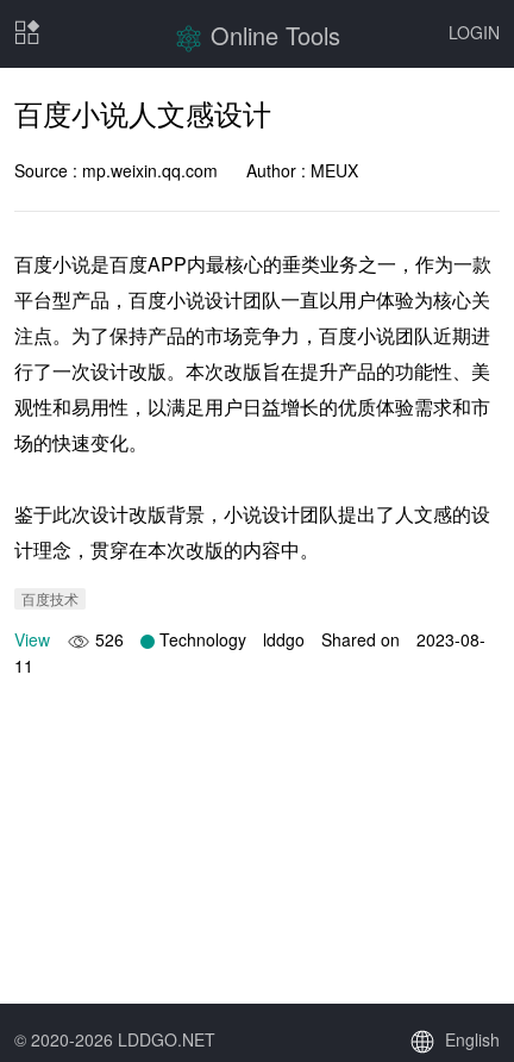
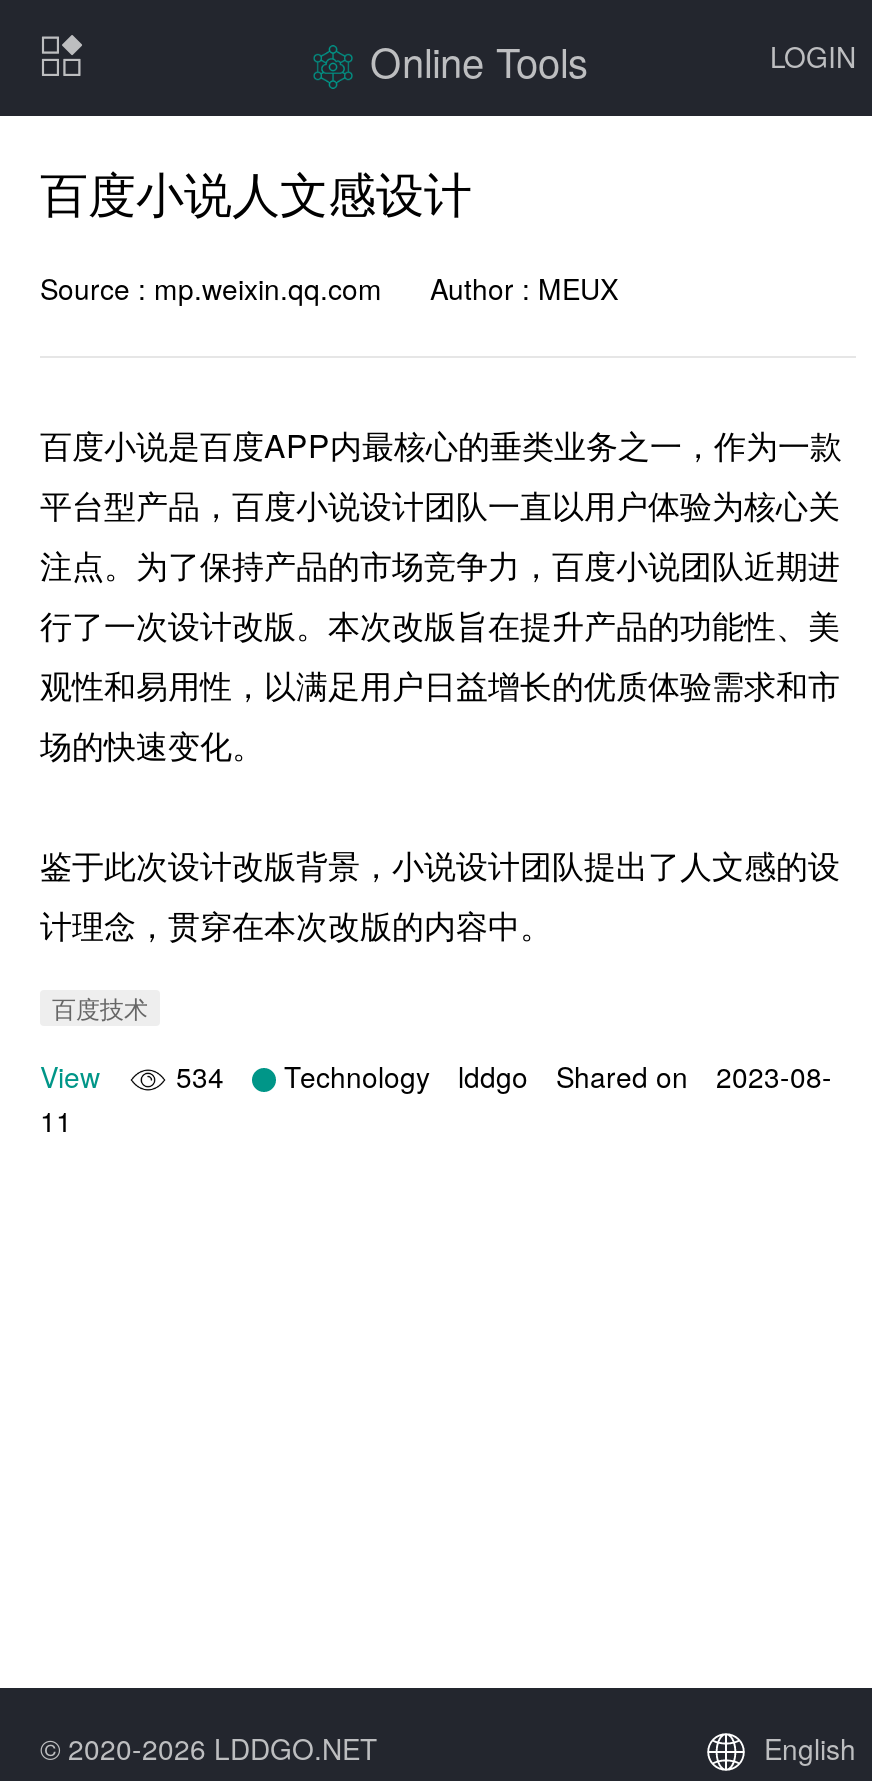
[14,627,485,651] View 526 Technology lddgo Shared on 2023-08- -> [40,1056,832,1096] View 534 Technology lddgo Shared on 2023-08-

